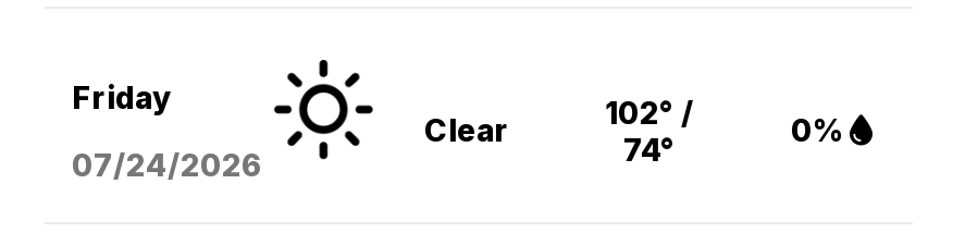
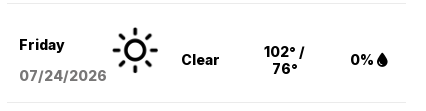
[623,132,676,169] 74° -> [272,60,298,77] 76°

